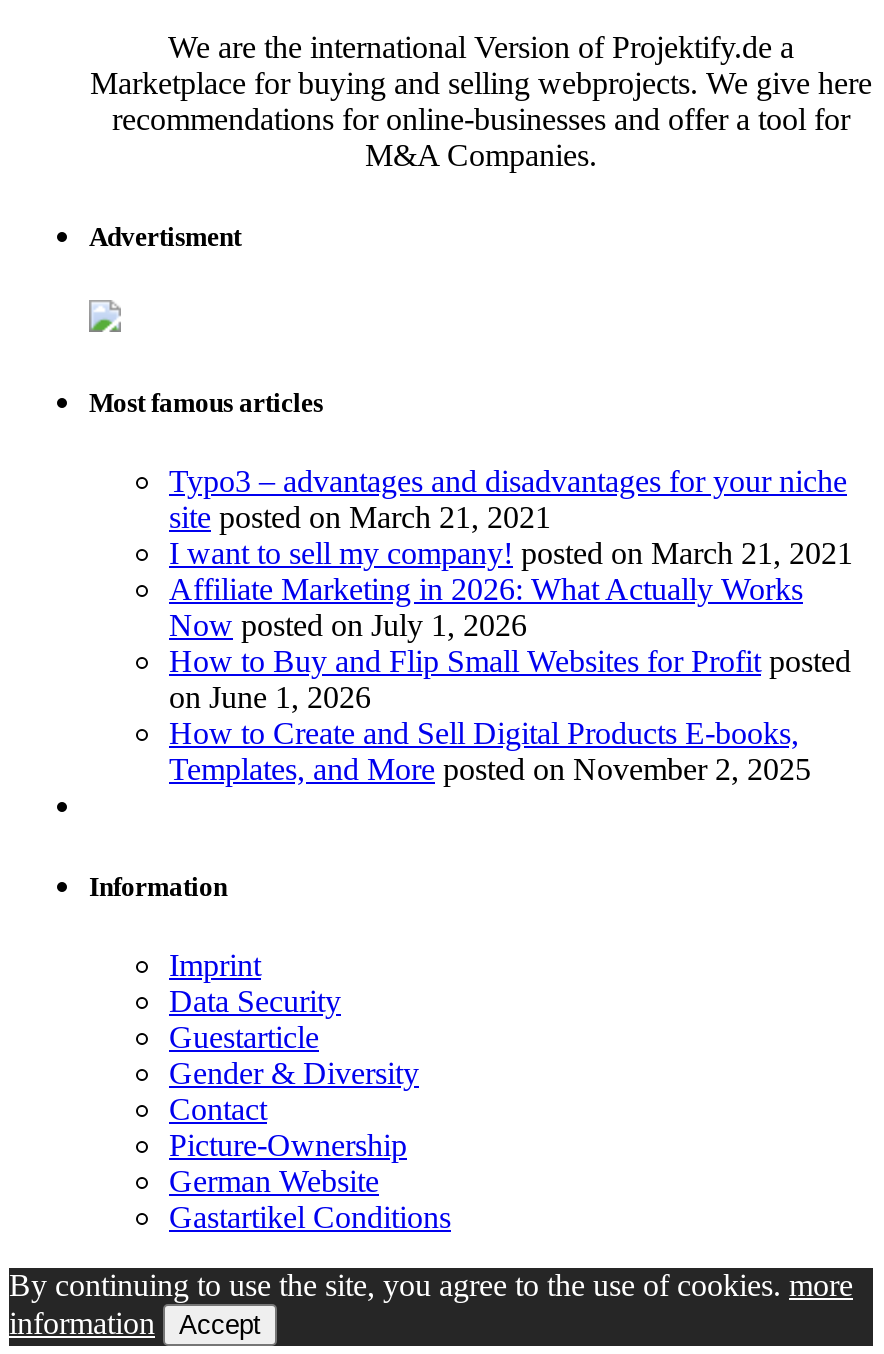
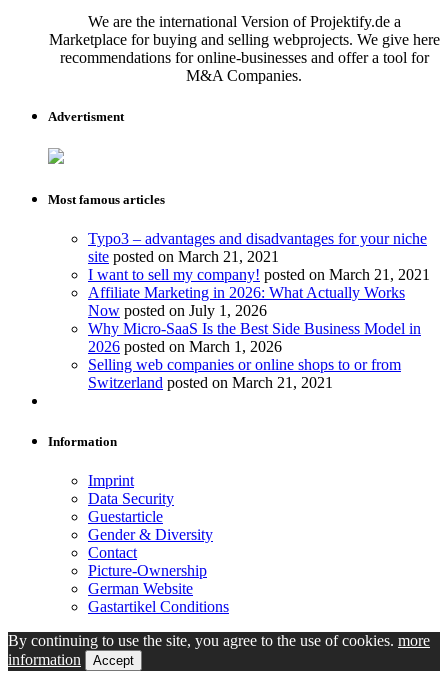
[169,644,851,786] How to Buy and Flip Small Websites for Profit posted | on June 1, 2026 | How to Create and Sell Digital Products E-books, | Templates, and More posted on November 2, 2025 -> [88,320,421,391] Why Micro-SaaS Is the Best Side Business Model in | 2026 posted on March 1, 2026 | Selling web companies or online shops to or from | Switzerland posted on March 21, 2021

